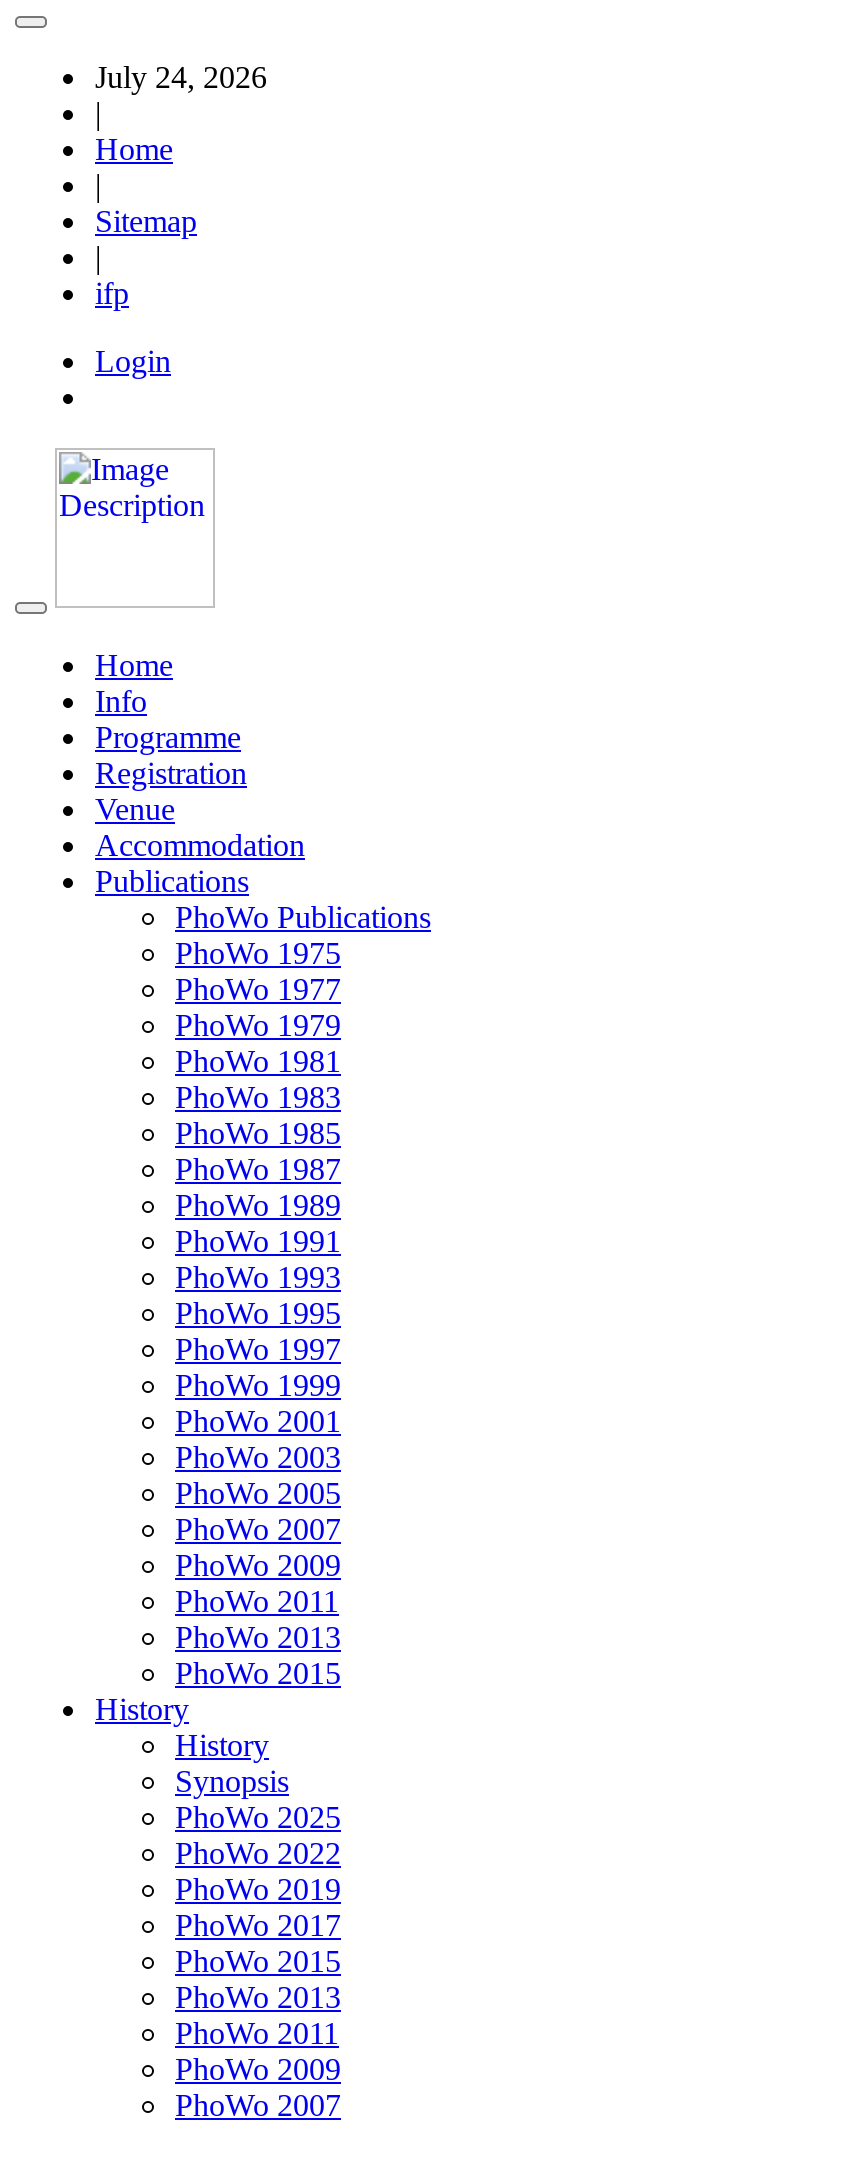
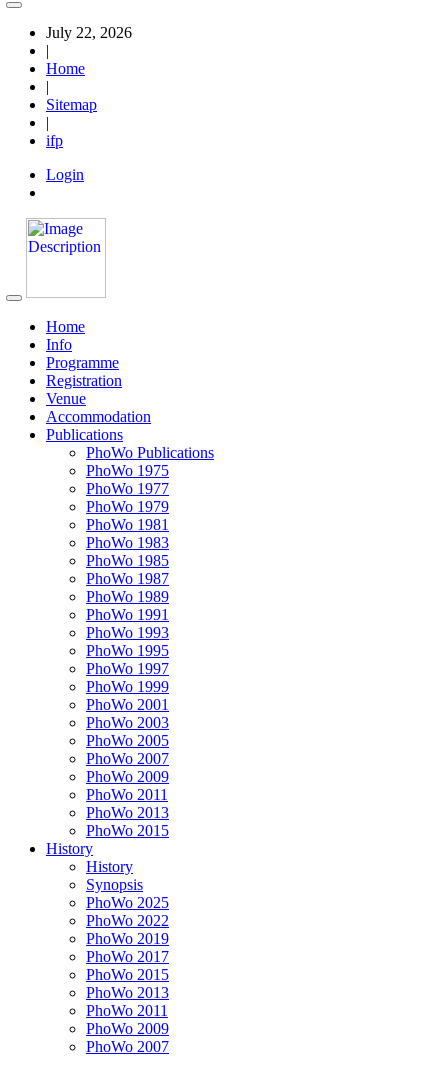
[95,60,267,94] July 24, 2026 -> [46,24,132,41] July 22, 2026

